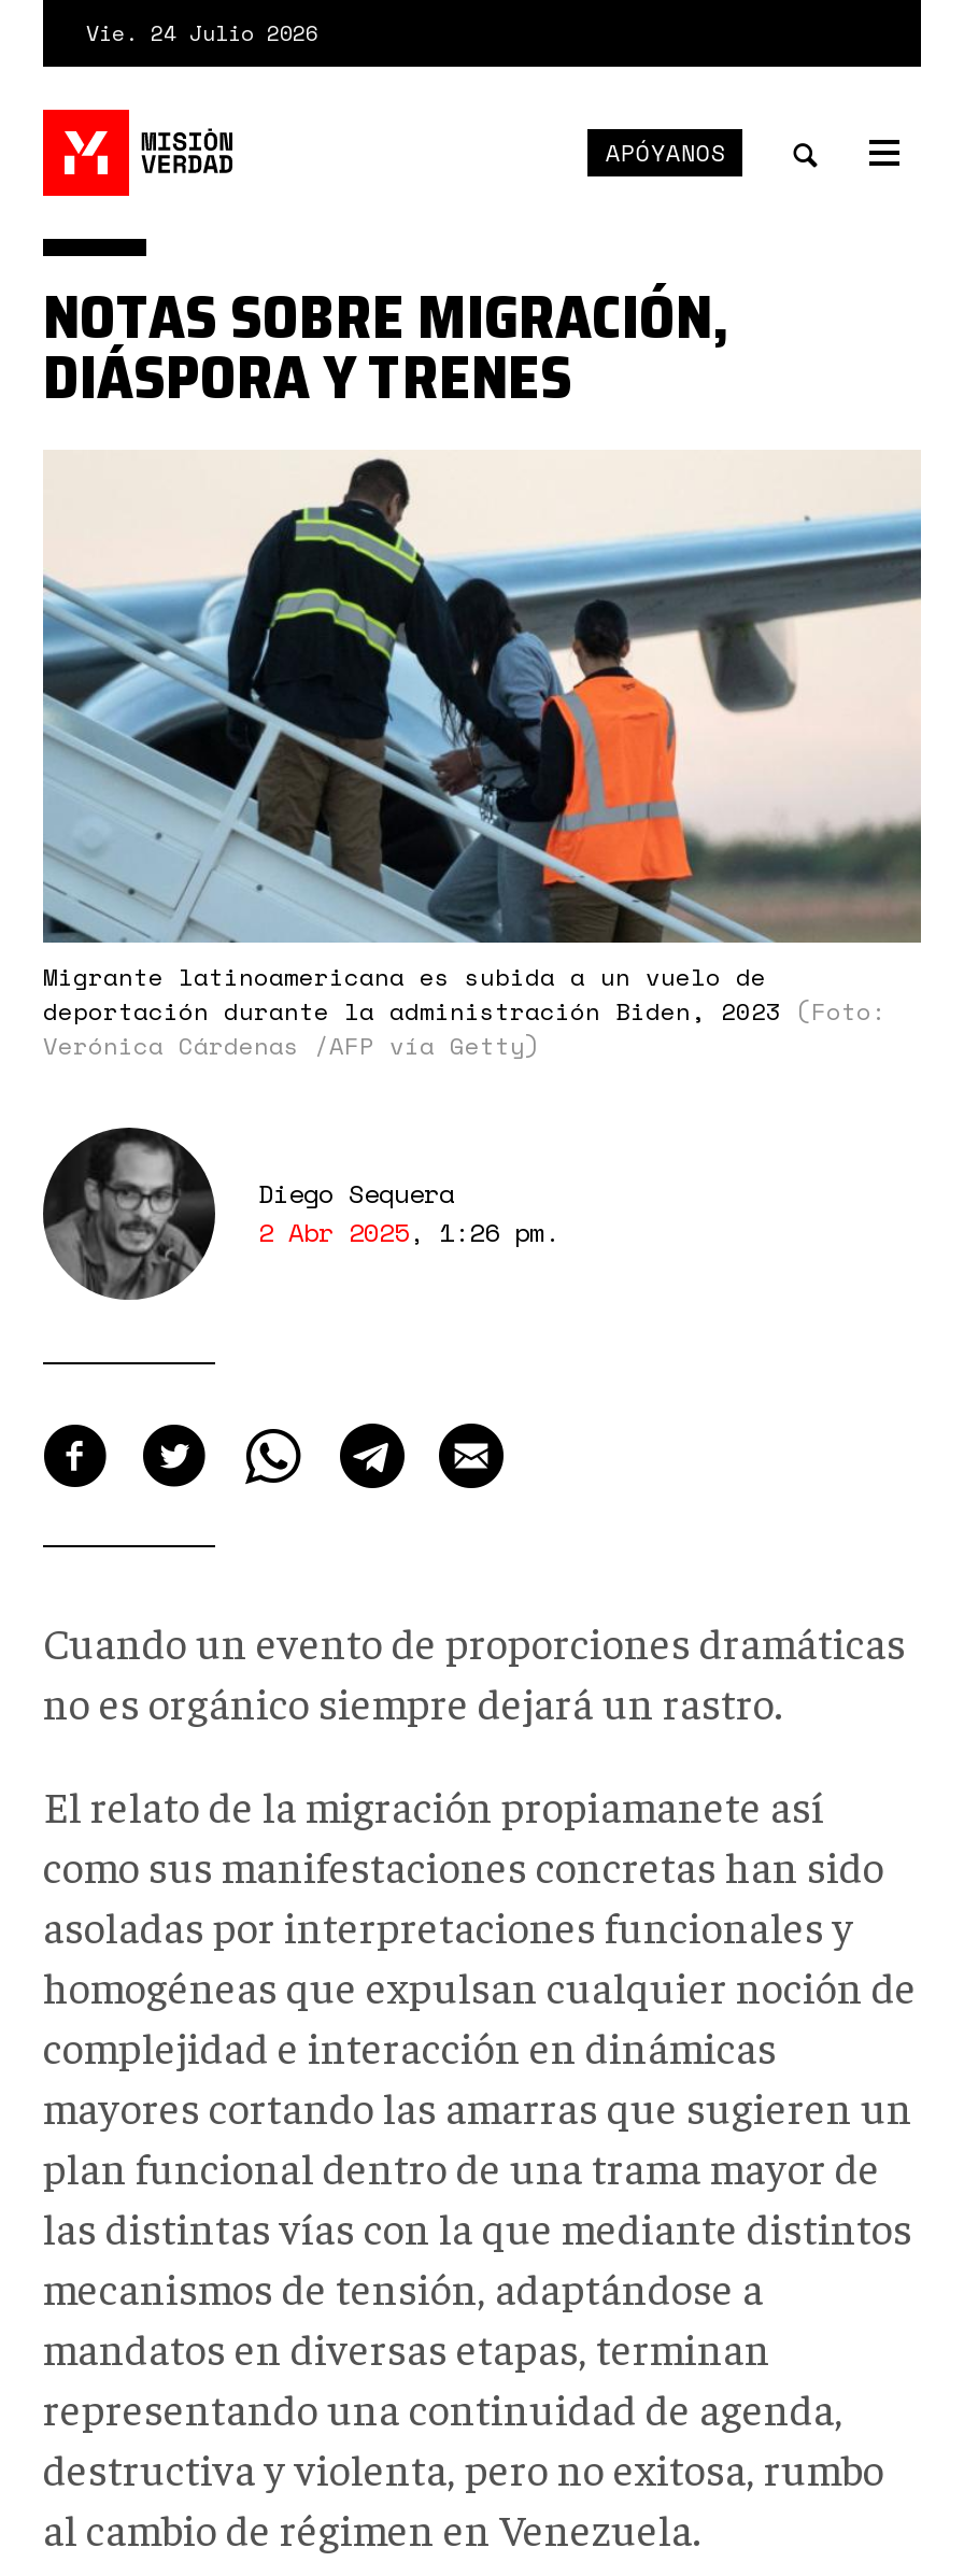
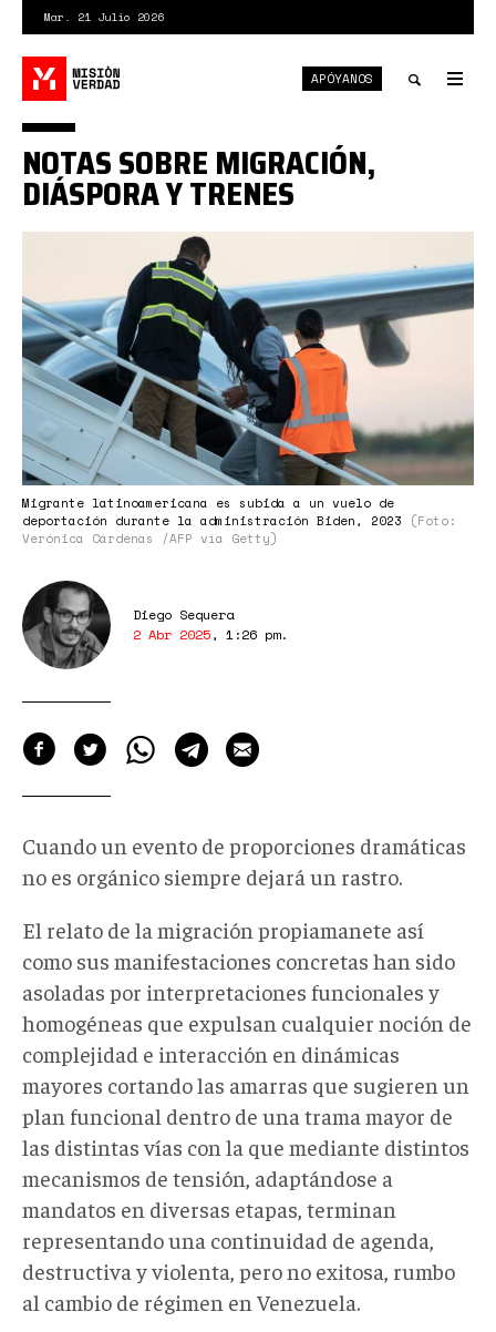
[86,17,318,49] Vie. 24 Julio 2026 -> [44,9,164,25] Mar. 21 Julio 2026

